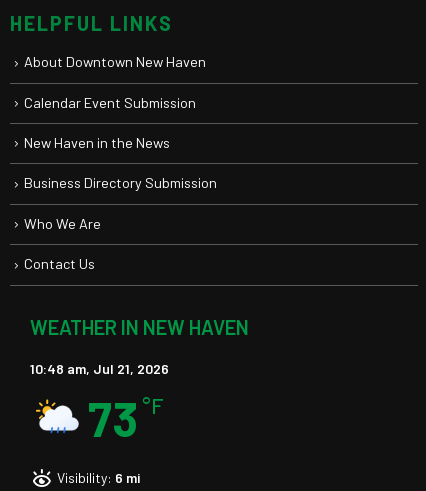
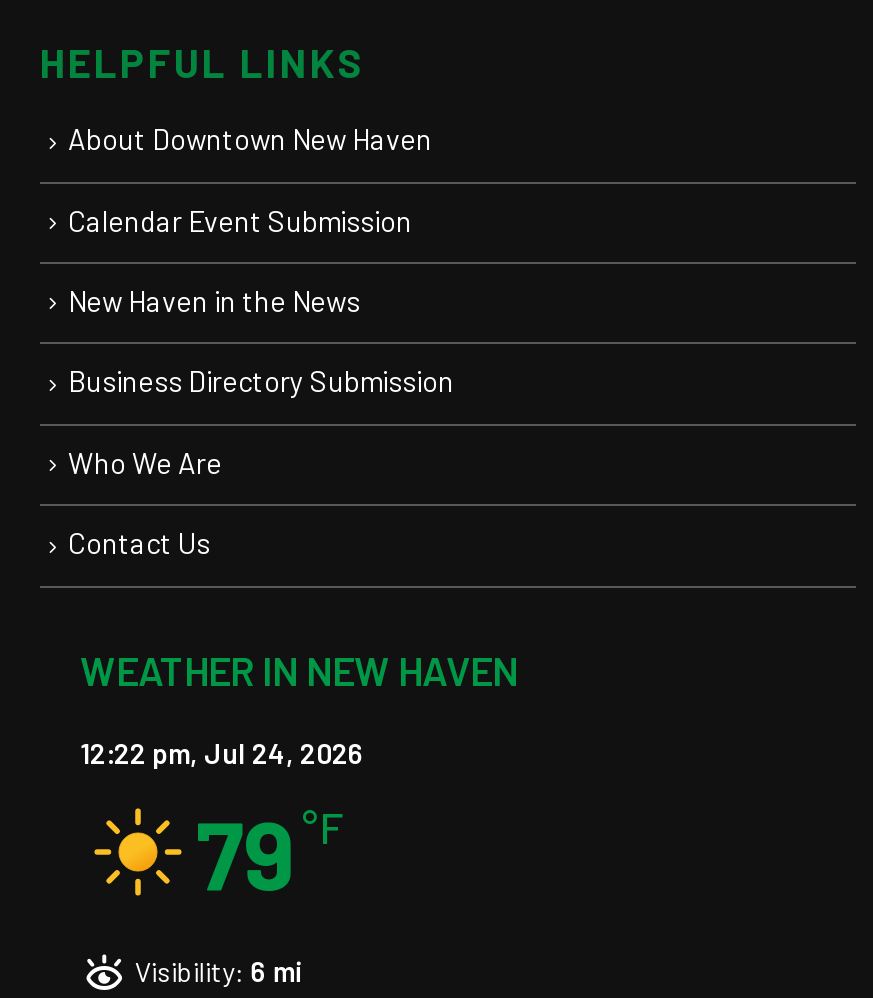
[30,360,169,377] 10:48 am, Jul 21, 2026 -> [80,736,364,770] 12:22 pm, Jul 24, 2026
[35,389,164,447] [image] | 73 °F -> [92,794,346,910] [image] | 79 °F

